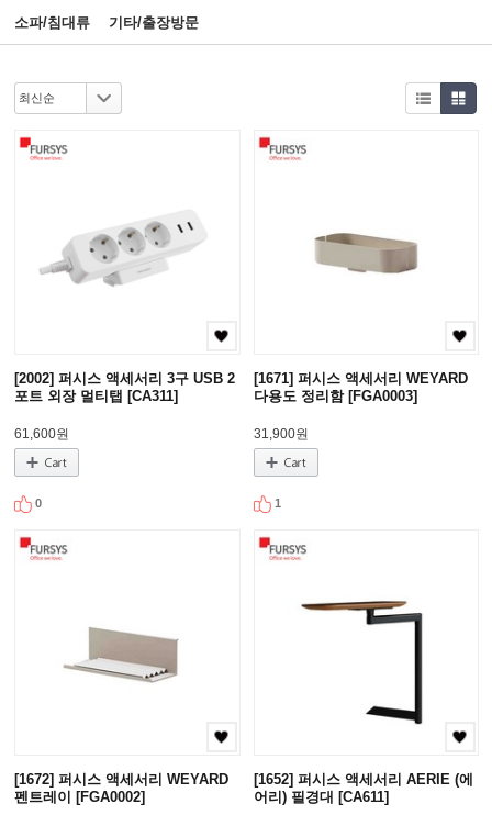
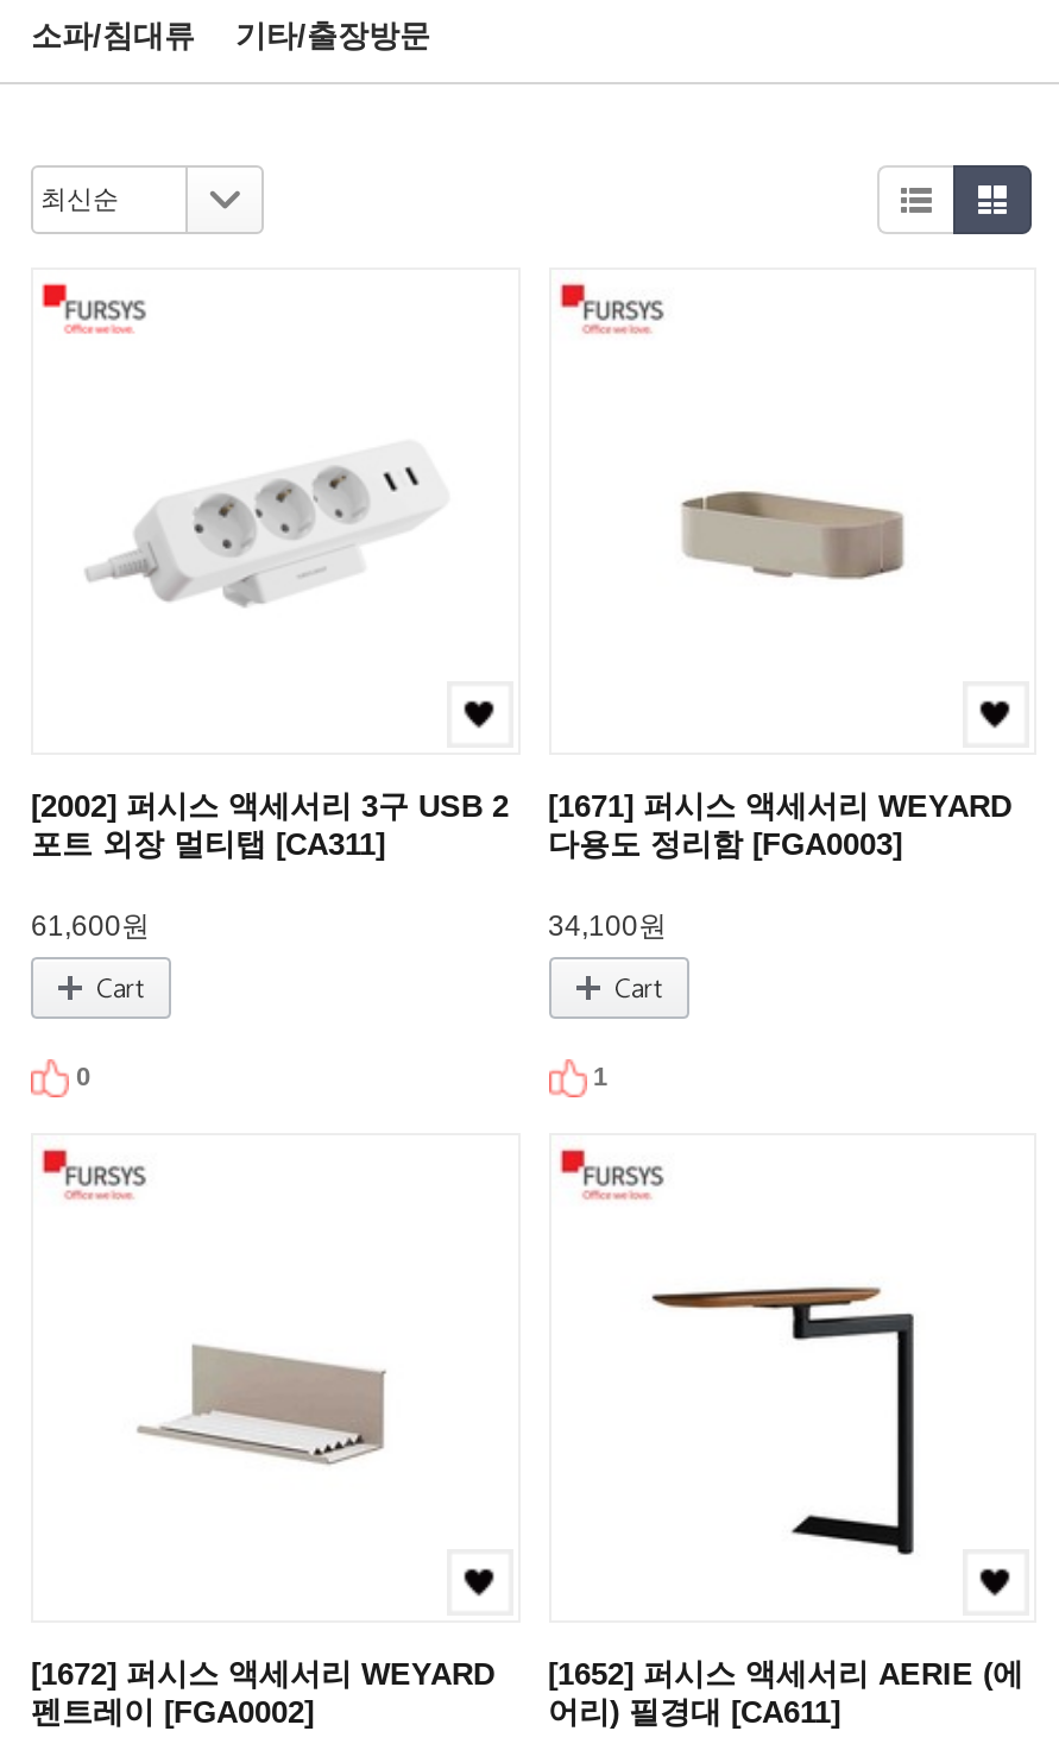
[253,427,308,442] 31,900원 -> [548,911,667,944] 34,100원

